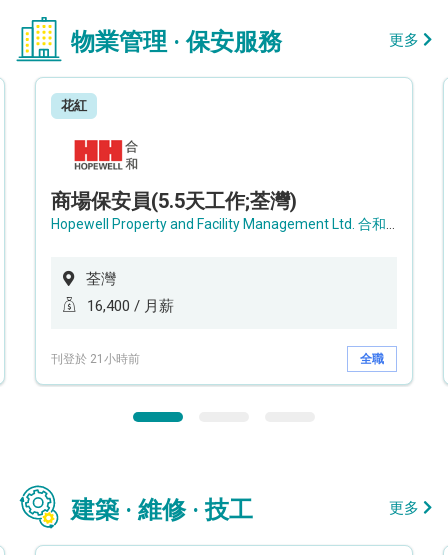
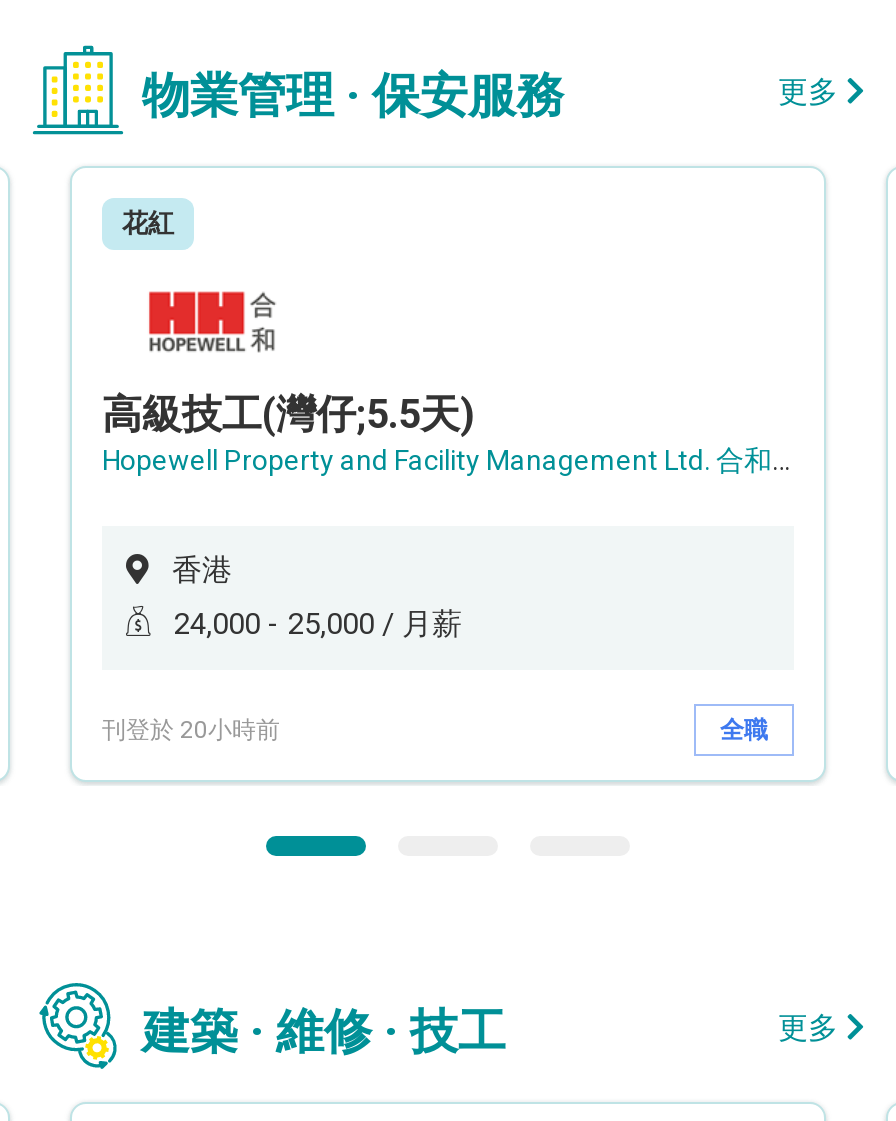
[51,189,297,213] 商場保安員(5.5天工作;荃灣) -> [102,390,474,438] 高級技工(灣仔;5.5天)
[86,270,116,288] 荃灣 -> [172,552,232,588] 香港
[87,297,174,315] 16,400 / 月薪 -> [174,606,462,642] 24,000 - 25,000 / 月薪
[51,351,140,365] 刊登於 21小時前 -> [102,715,280,743] 刊登於 20小時前

